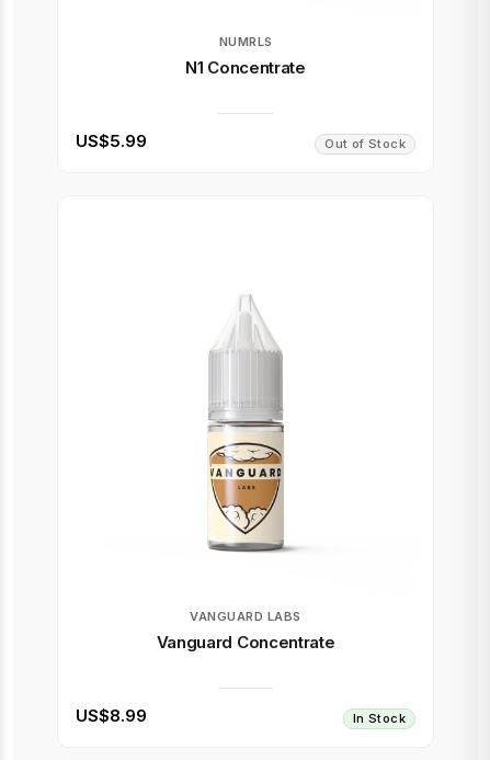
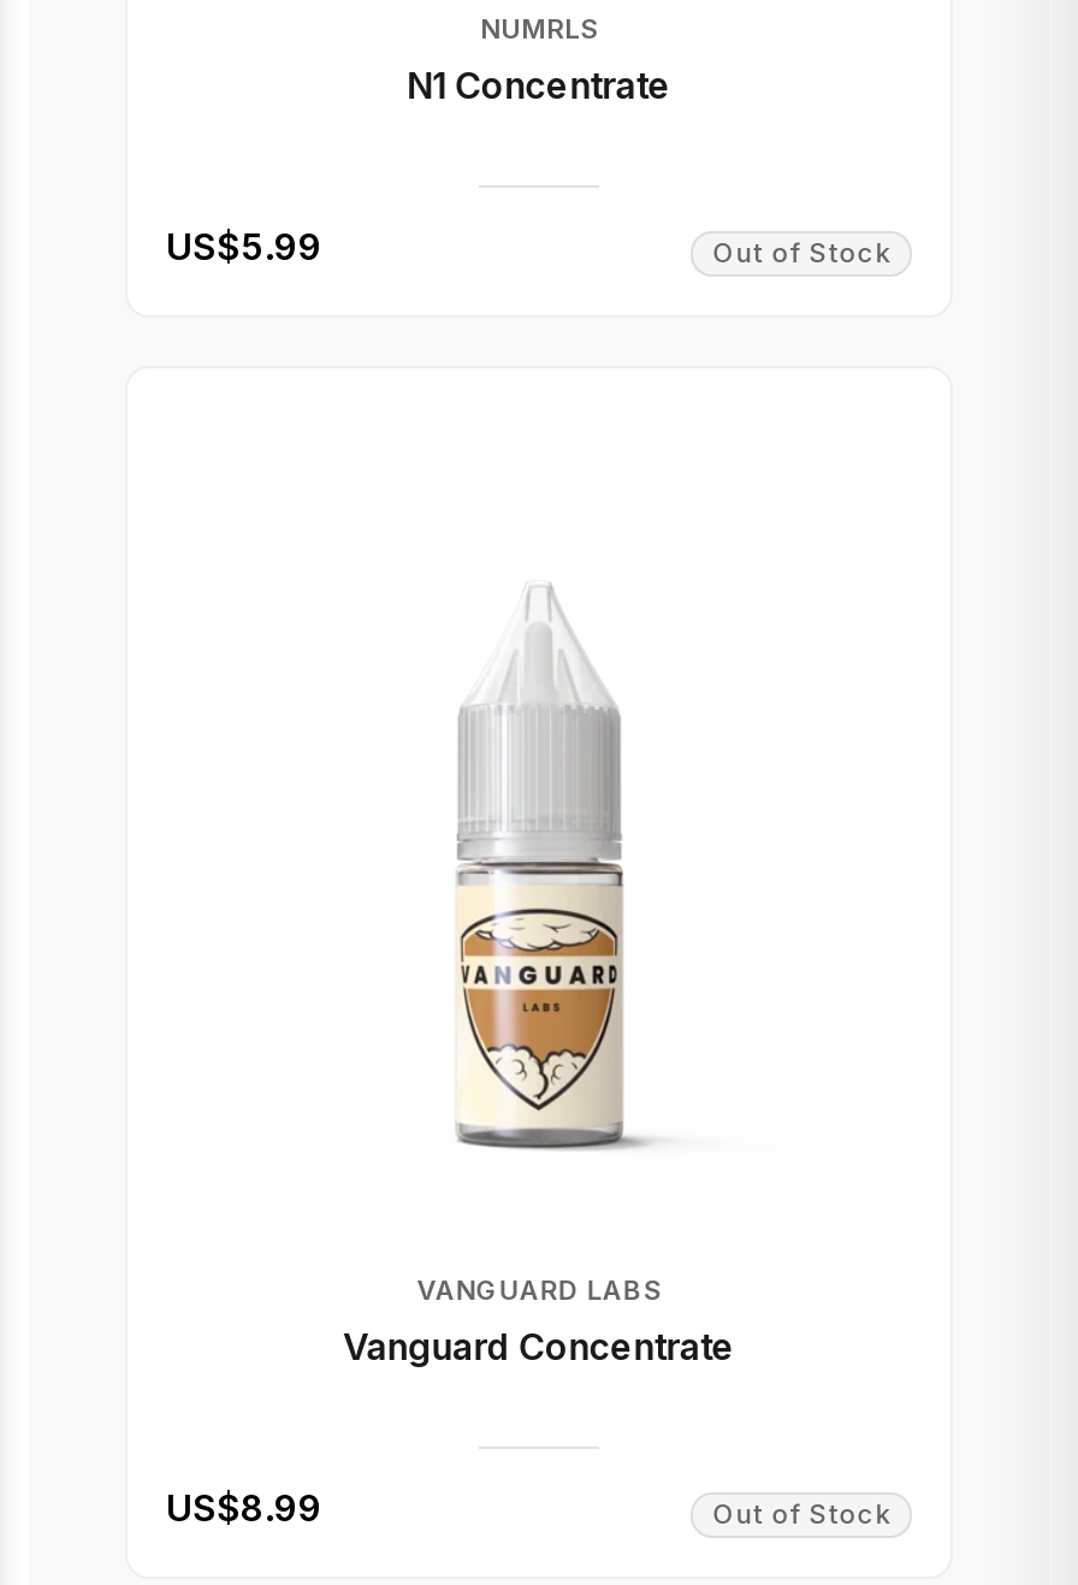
[353,711,406,726] In Stock -> [713,1497,890,1531] Out of Stock

